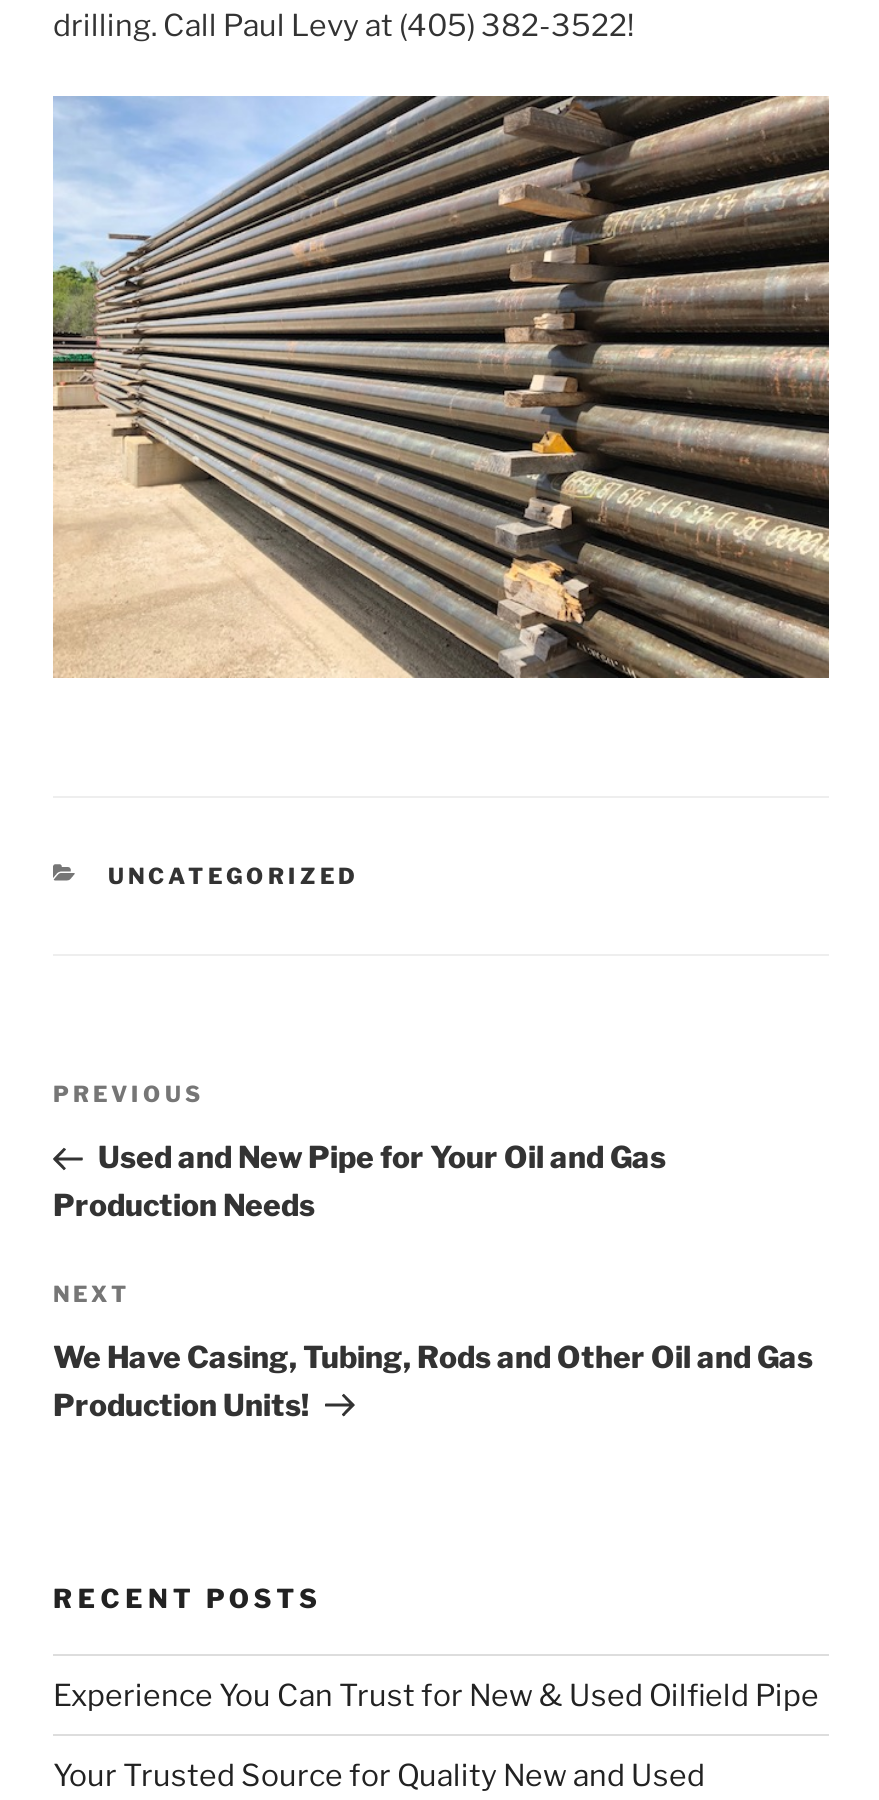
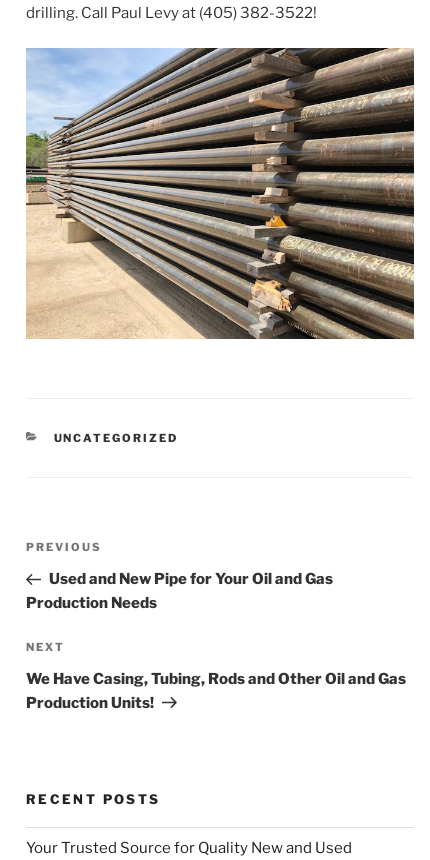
[53,1678,819,1714] Experience You Can Trust for New & Used Oilfield Pipe -> none

